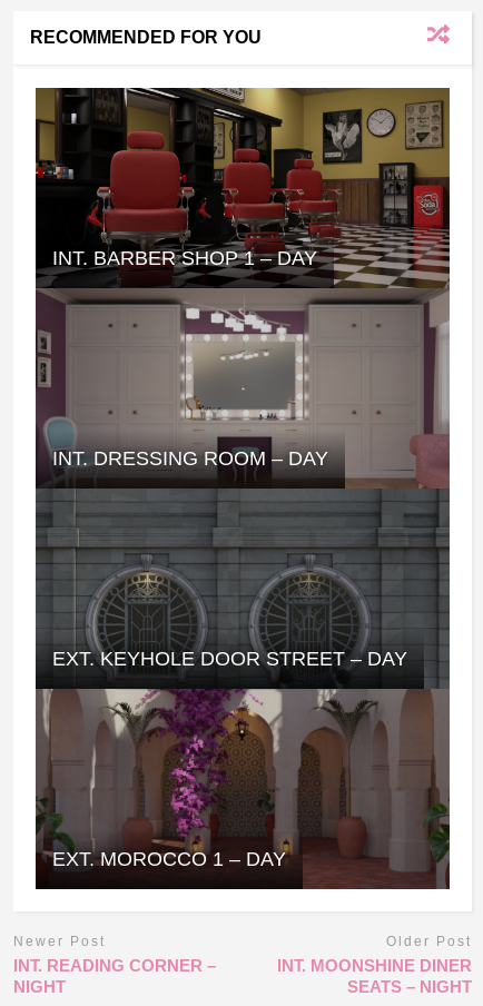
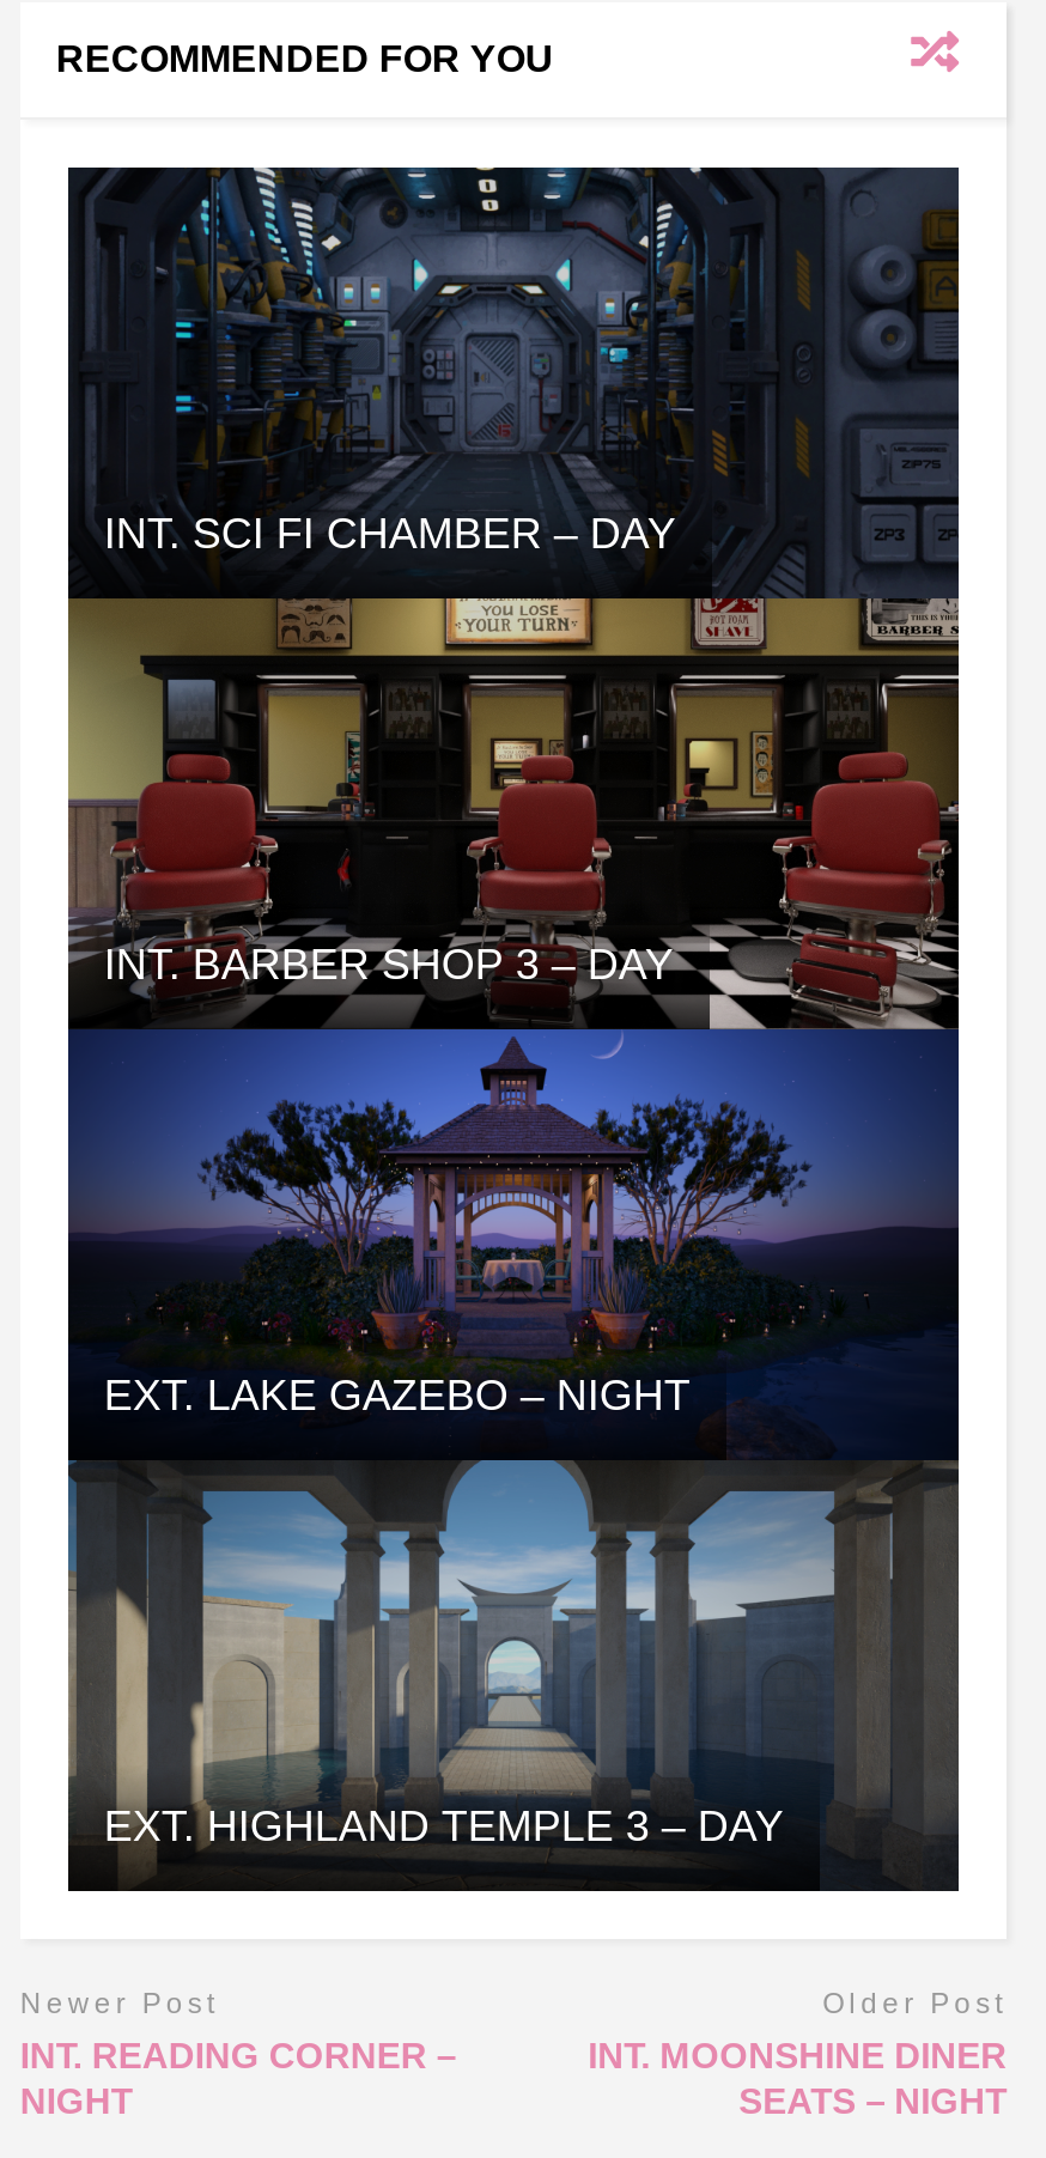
[34,87,451,889] [image] | INT. BARBER SHOP 1 – DAY -> [66,165,961,1891] [image] | INT. SCI FI CHAMBER – DAY
[52,448,328,470] INT. DRESSING ROOM – DAY -> [104,942,674,990] INT. BARBER SHOP 3 – DAY
[52,648,407,670] EXT. KEYHOLE DOOR STREET – DAY -> [104,1373,690,1420] EXT. LAKE GAZEBO – NIGHT
[52,848,286,871] EXT. MOROCCO 1 – DAY -> [104,1803,784,1851] EXT. HIGHLAND TEMPLE 3 – DAY

